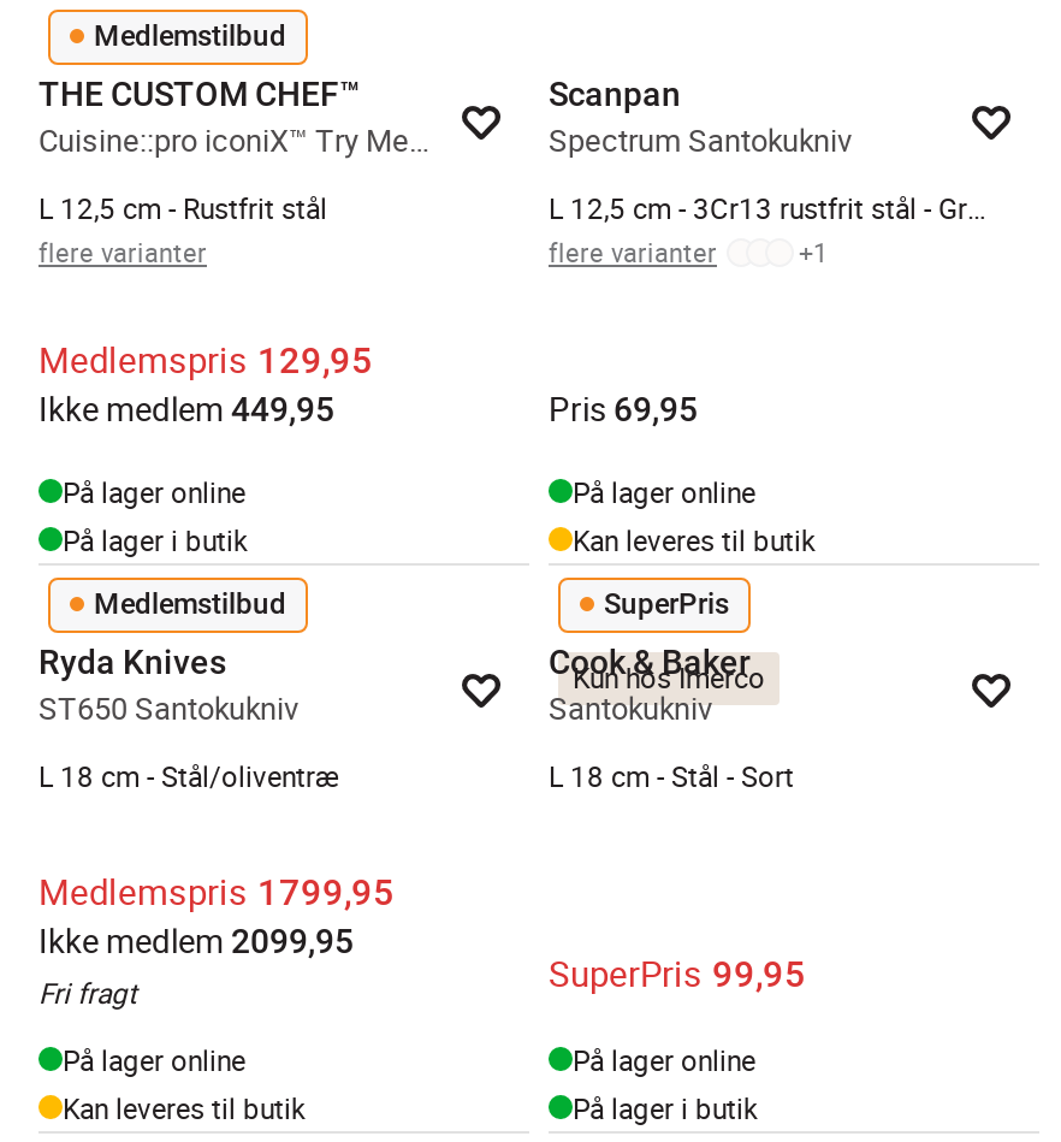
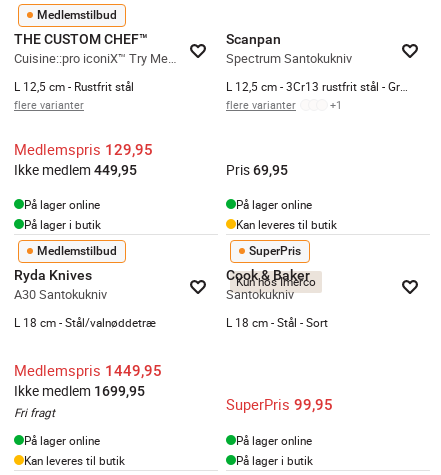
[38,687,298,728] ST650 Santokukniv -> [14,286,107,303] A30 Santokukniv
[38,757,339,793] L 18 cm - Stål/oliventræ -> [14,315,156,330] L 18 cm - Stål/valnøddetræ
[38,865,395,914] Medlemspris 1799,95 -> [14,360,162,380] Medlemspris 1449,95
[38,918,354,962] Ikke medlem 2099,95 -> [14,382,145,400] Ikke medlem 1699,95

